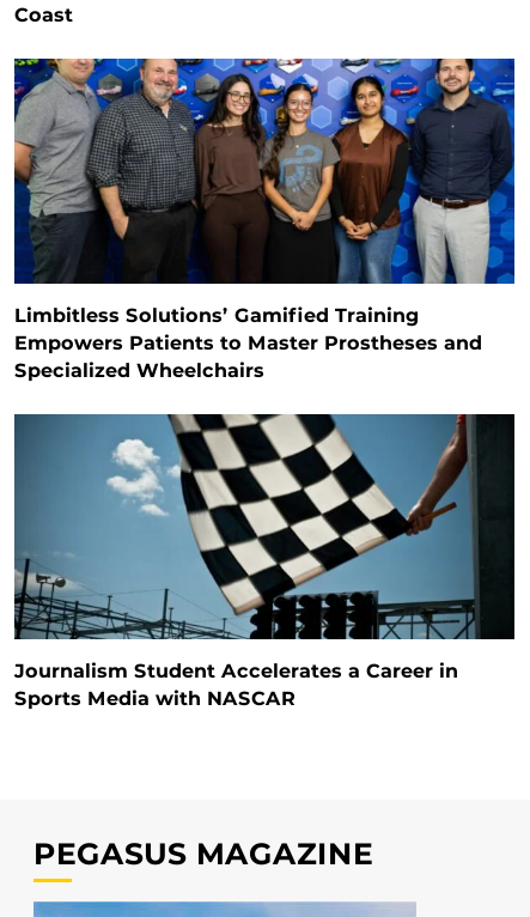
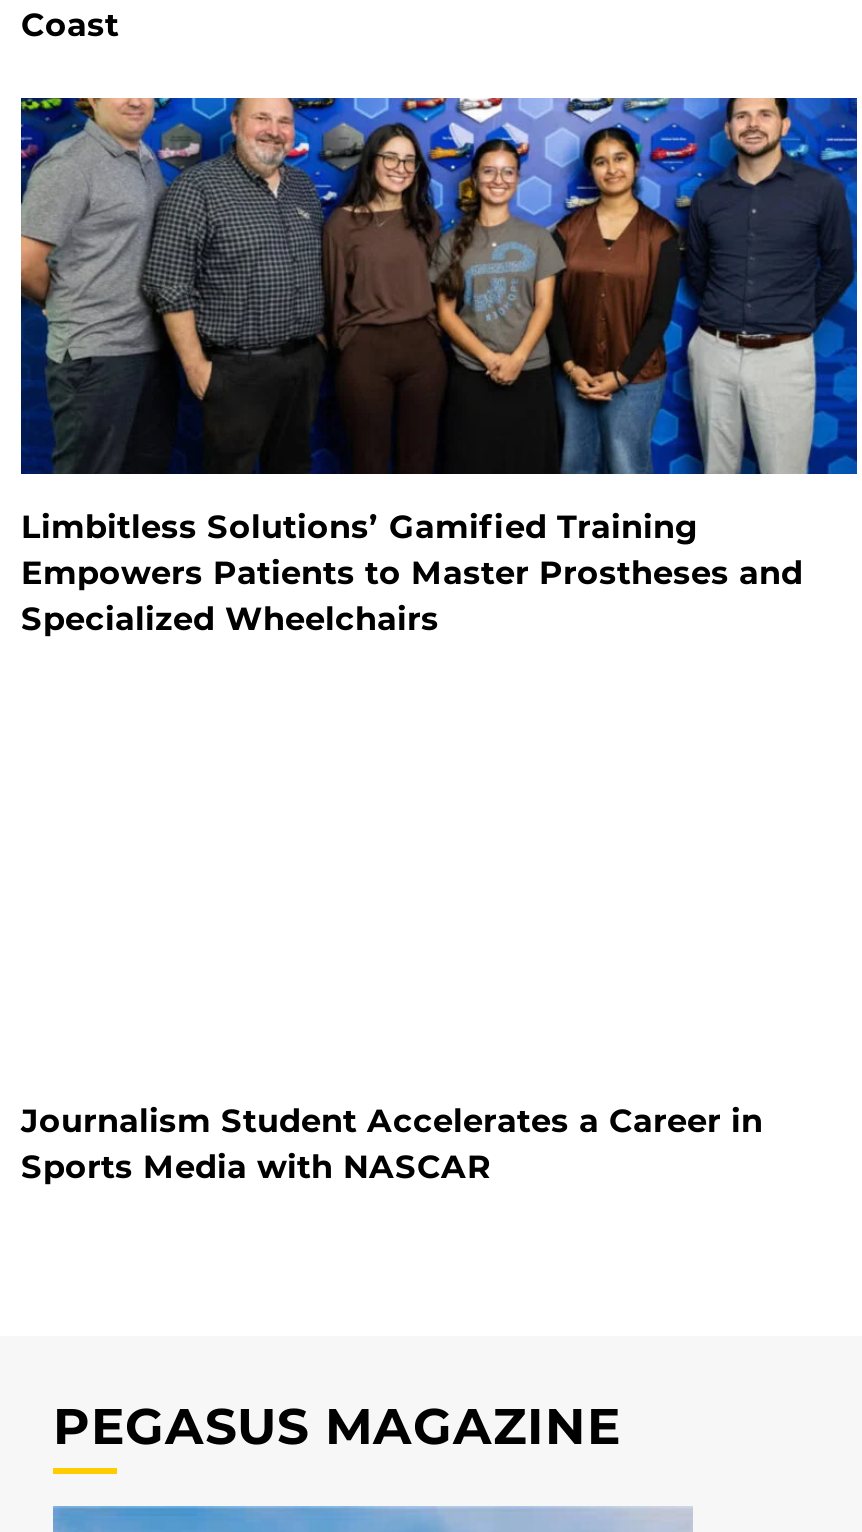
[13,413,516,640] [image] -> none

